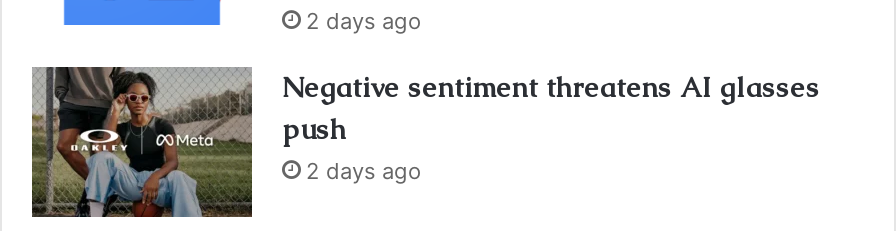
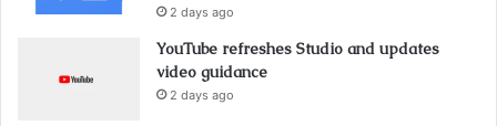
[30,64,254,220] [image] -> none
[282,70,820,148] Negative sentiment threatens AI glasses | push -> [156,39,439,82] YouTube refreshes Studio and updates | video guidance

